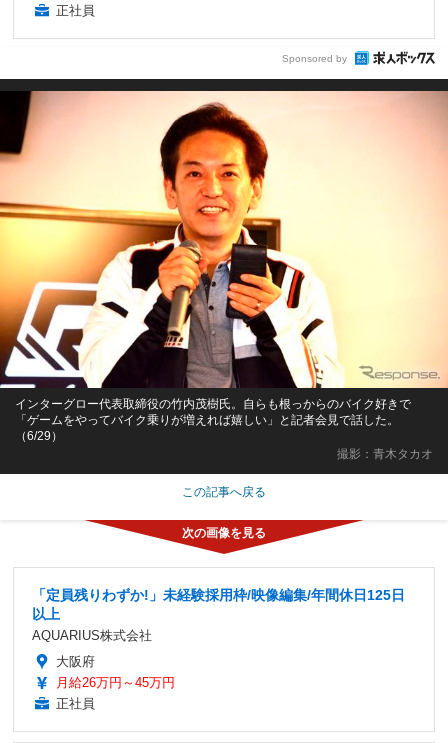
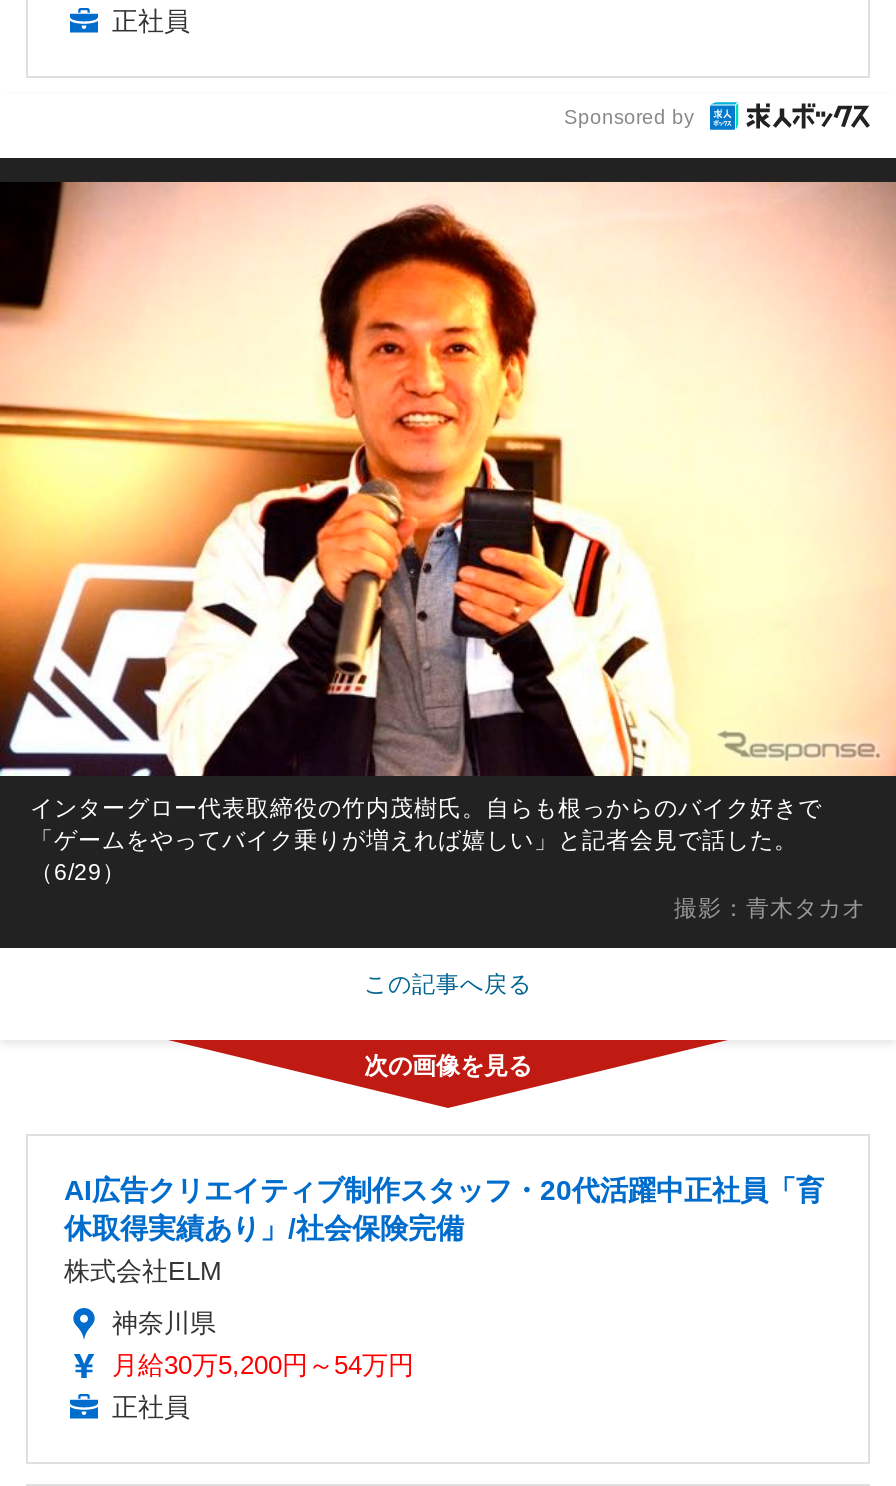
[32,587,405,643] 「定員残りわずか!」未経験採用枠/映像編集/年間休日125日 | 以上 | AQUARIUS株式会社 -> [64,1174,824,1286] AI広告クリエイティブ制作スタッフ・20代活躍中正社員「育 | 休取得実績あり」/社会保険完備 | 株式会社ELM
[56,654,175,690] 大阪府 | 月給26万円～45万円 -> [112,1308,414,1380] 神奈川県 | 月給30万5,200円～54万円

